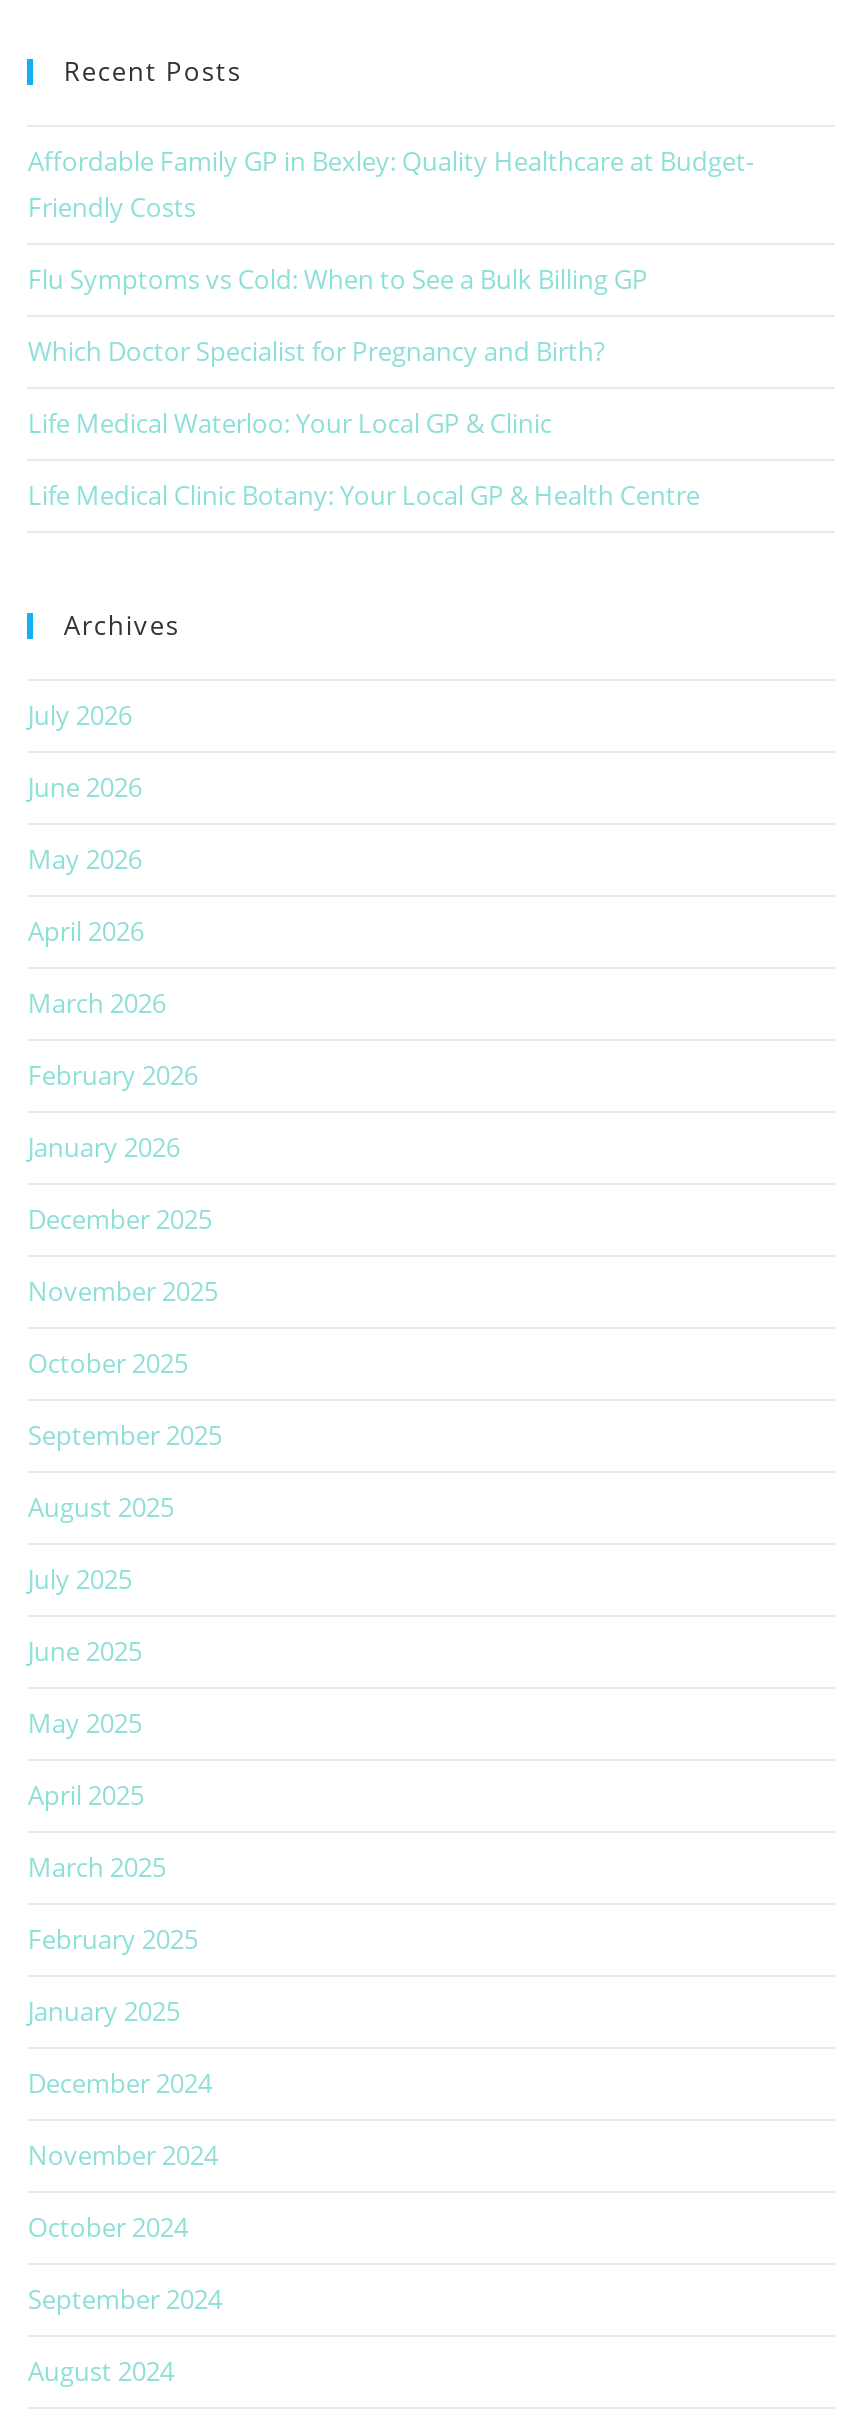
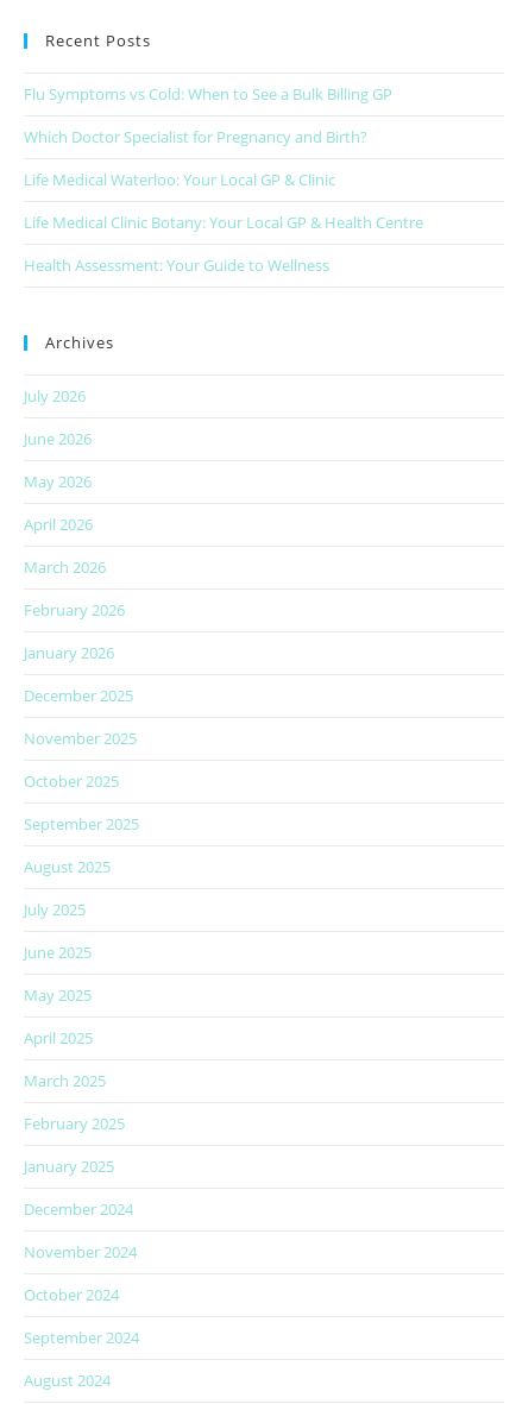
[28,142,754,224] Affordable Family GP in Bexley: Quality Healthcare at Budget- | Friendly Costs -> none
moved [28,260,700,512] -> [24,83,424,233]: Flu Symptoms vs Cold: When to See a Bulk Billing GP | Which Doctor Specialist for Pregnancy and Birth? | Life Medical Waterloo: Your Local GP & Clinic | Life Medical Clinic Botany: Your Local GP & Health Centre
none -> [24,254,330,276] Health Assessment: Your Guide to Wellness

